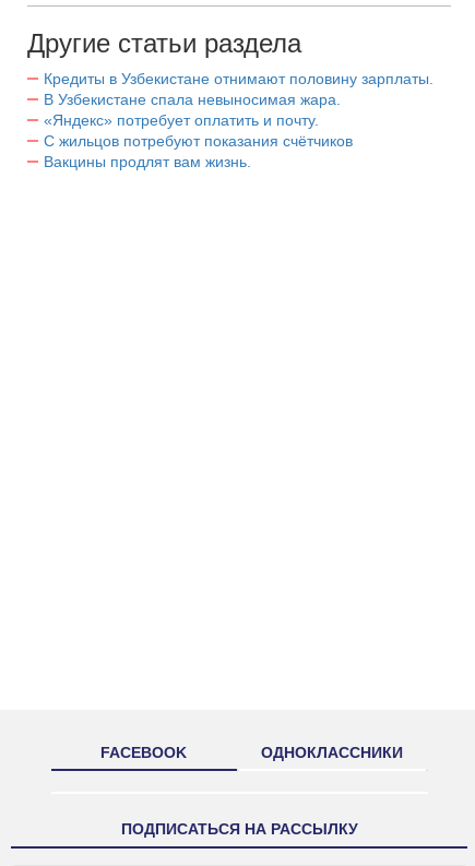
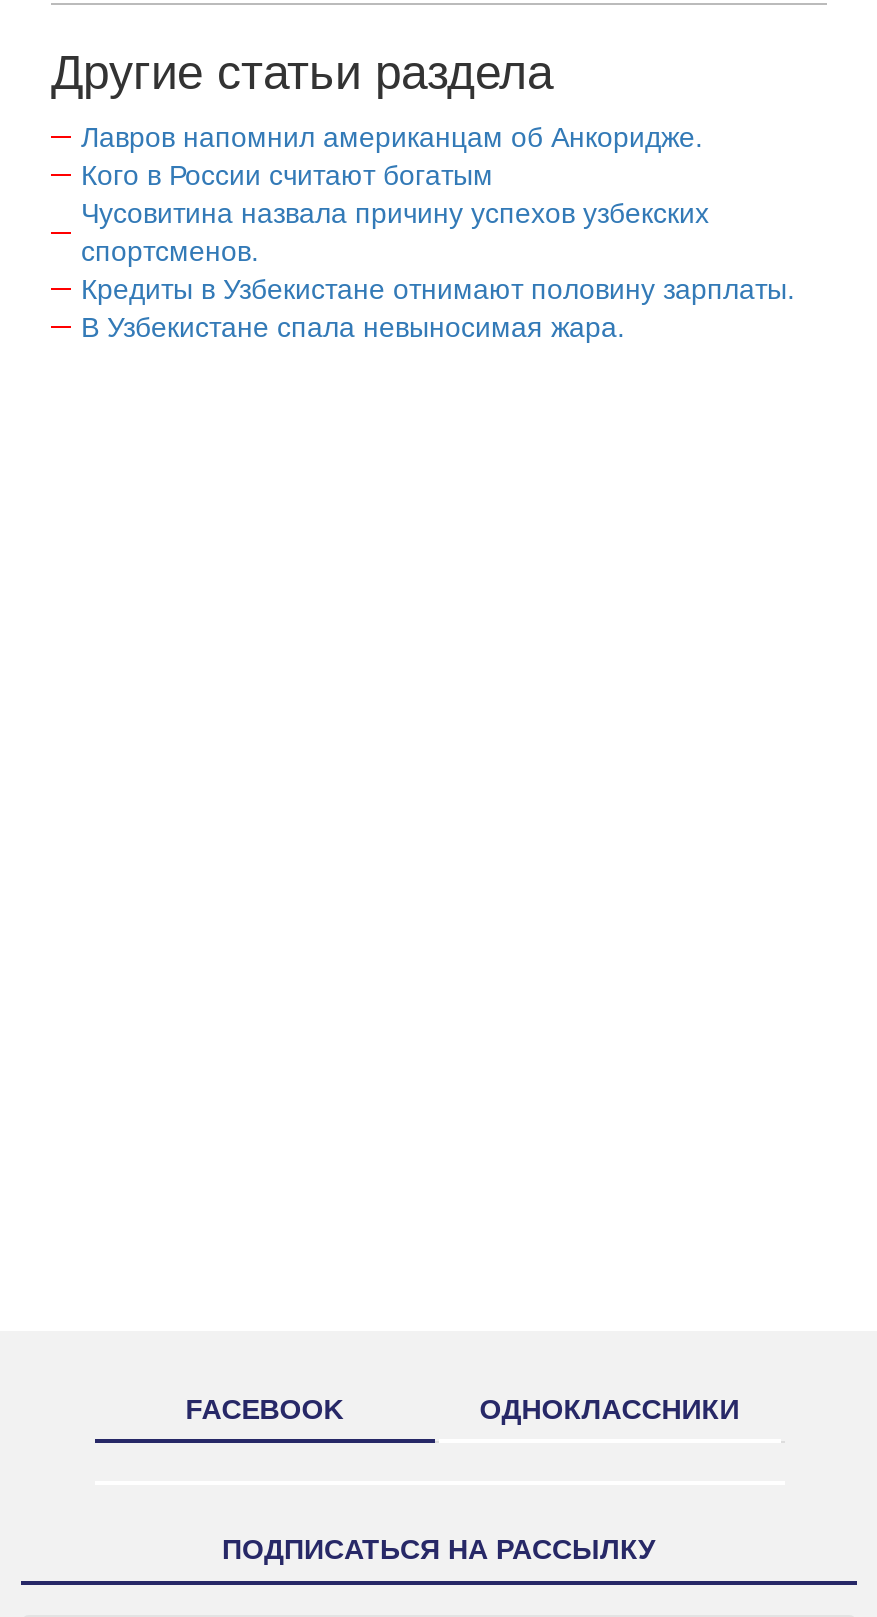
none -> [81,121,709,267] Лавров напомнил американцам об Анкоридже. | Кого в России считают богатым | Чусовитина назвала причину успехов узбекских | спортсменов.
moved [44,70,434,108] -> [81,273,795,343]: Кредиты в Узбекистане отнимают половину зарплаты. | В Узбекистане спала невыносимая жара.
[44,111,353,170] «Яндекс» потребует оплатить и почту. | С жильцов потребуют показания счётчиков | Вакцины продлят вам жизнь. -> none

